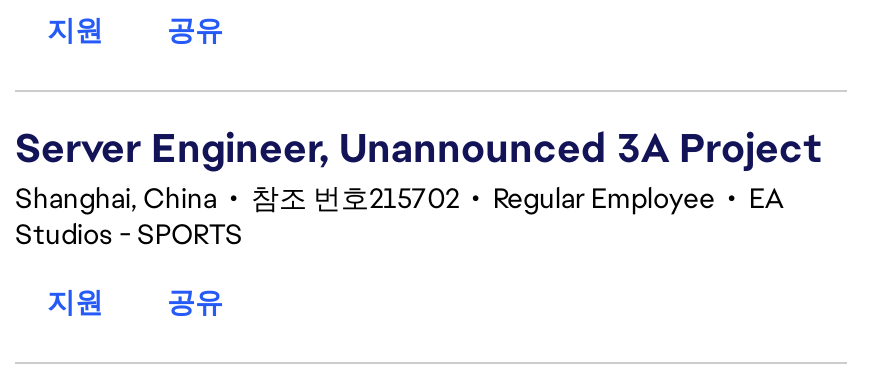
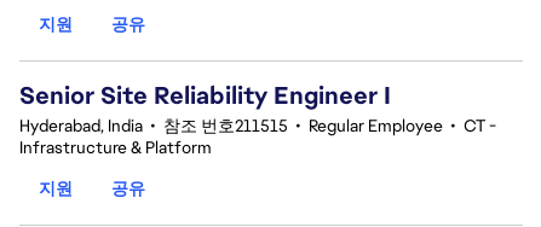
[15,122,821,252] Server Engineer, Unannounced 3A Project | Shanghai, China • 참조 번호215702 • Regular Employee • EA | Studios - SPORTS -> [19,80,496,158] Senior Site Reliability Engineer I | Hyderabad, India • 참조 번호211515 • Regular Employee • CT - | Infrastructure & Platform

